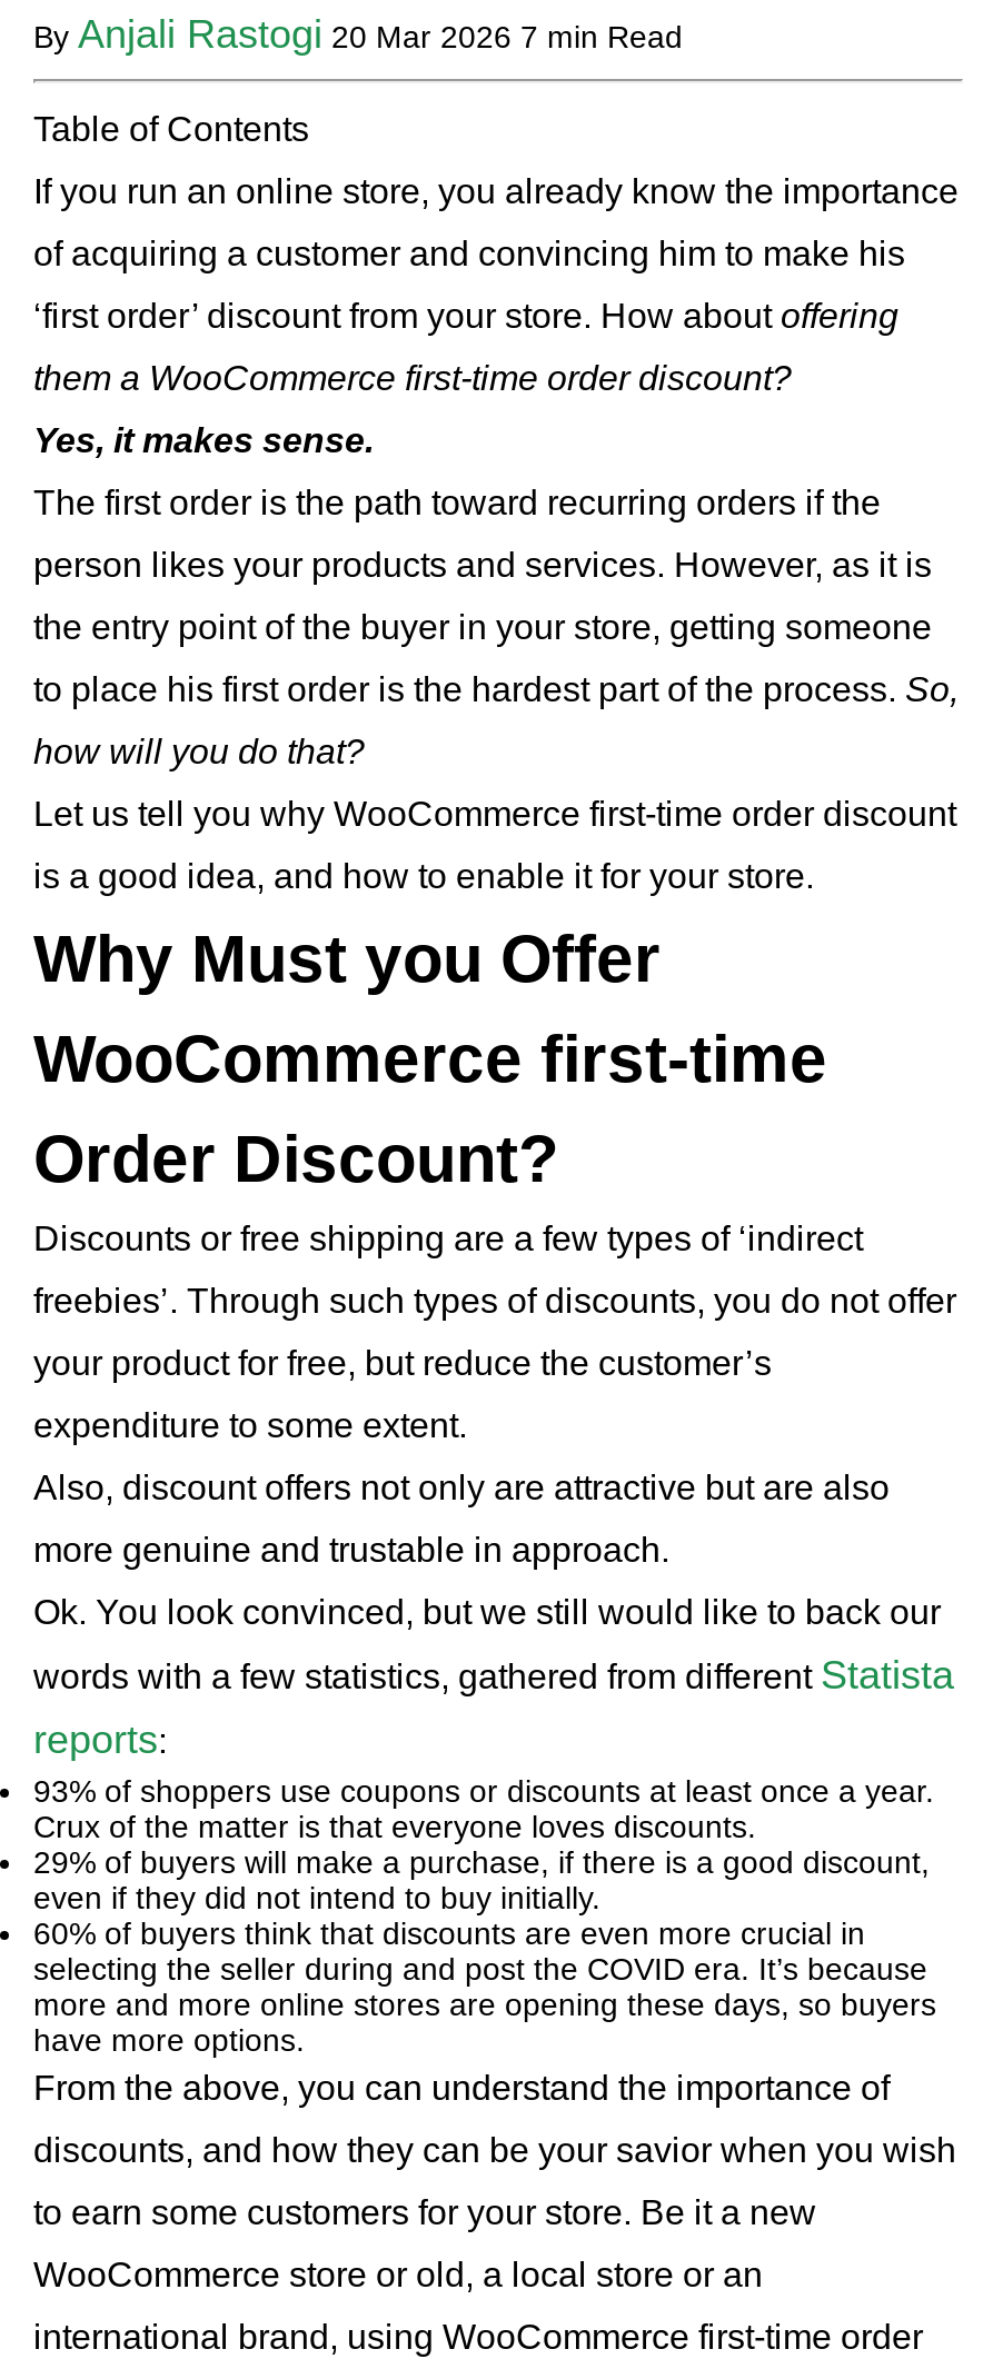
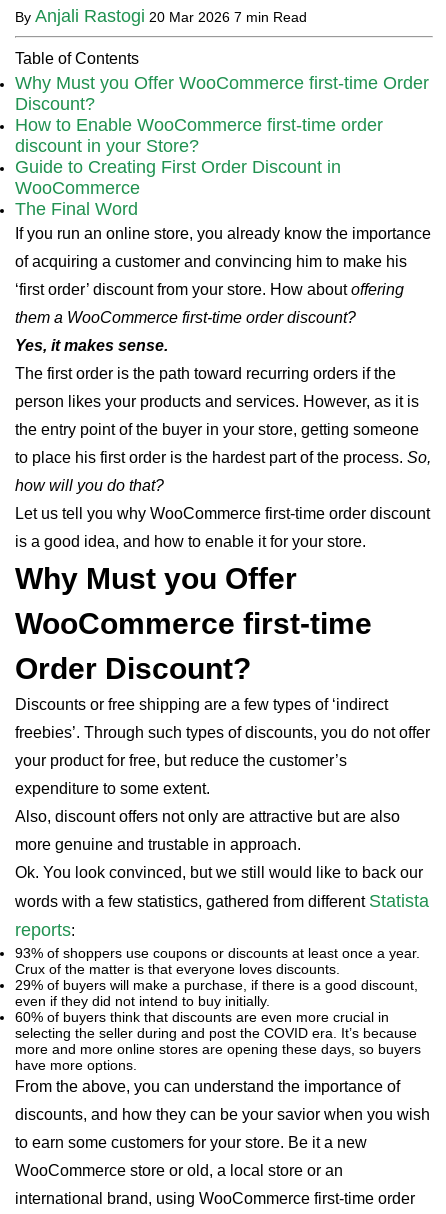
none -> [15,73,429,219] Why Must you Offer WooCommerce first-time Order | Discount? | How to Enable WooCommerce first-time order | discount in your Store? | Guide to Creating First Order Discount in | WooCommerce | The Final Word

